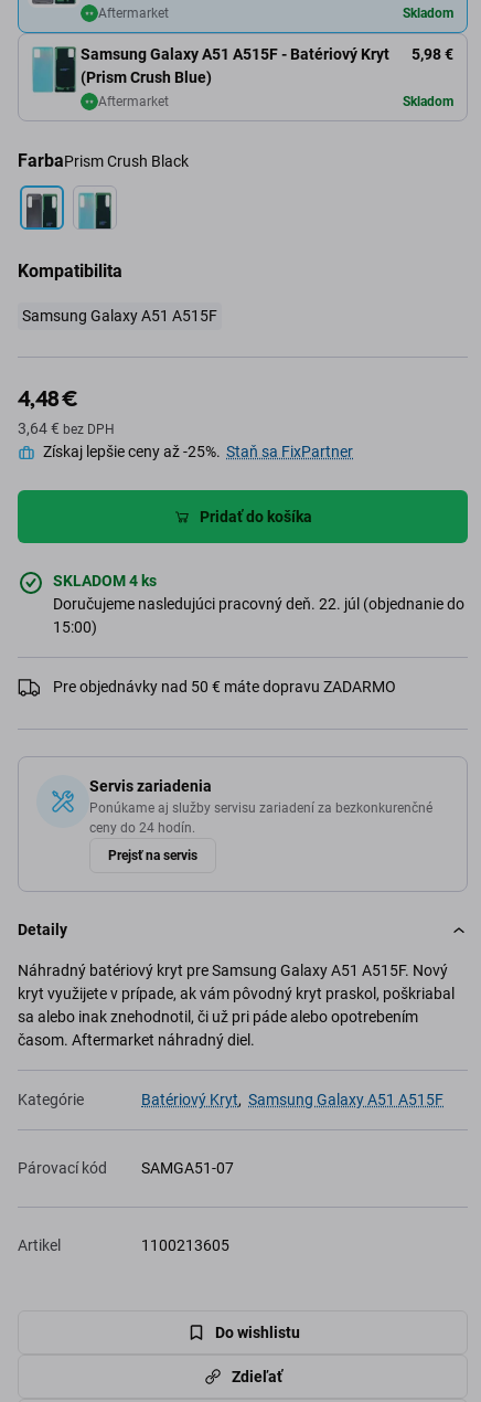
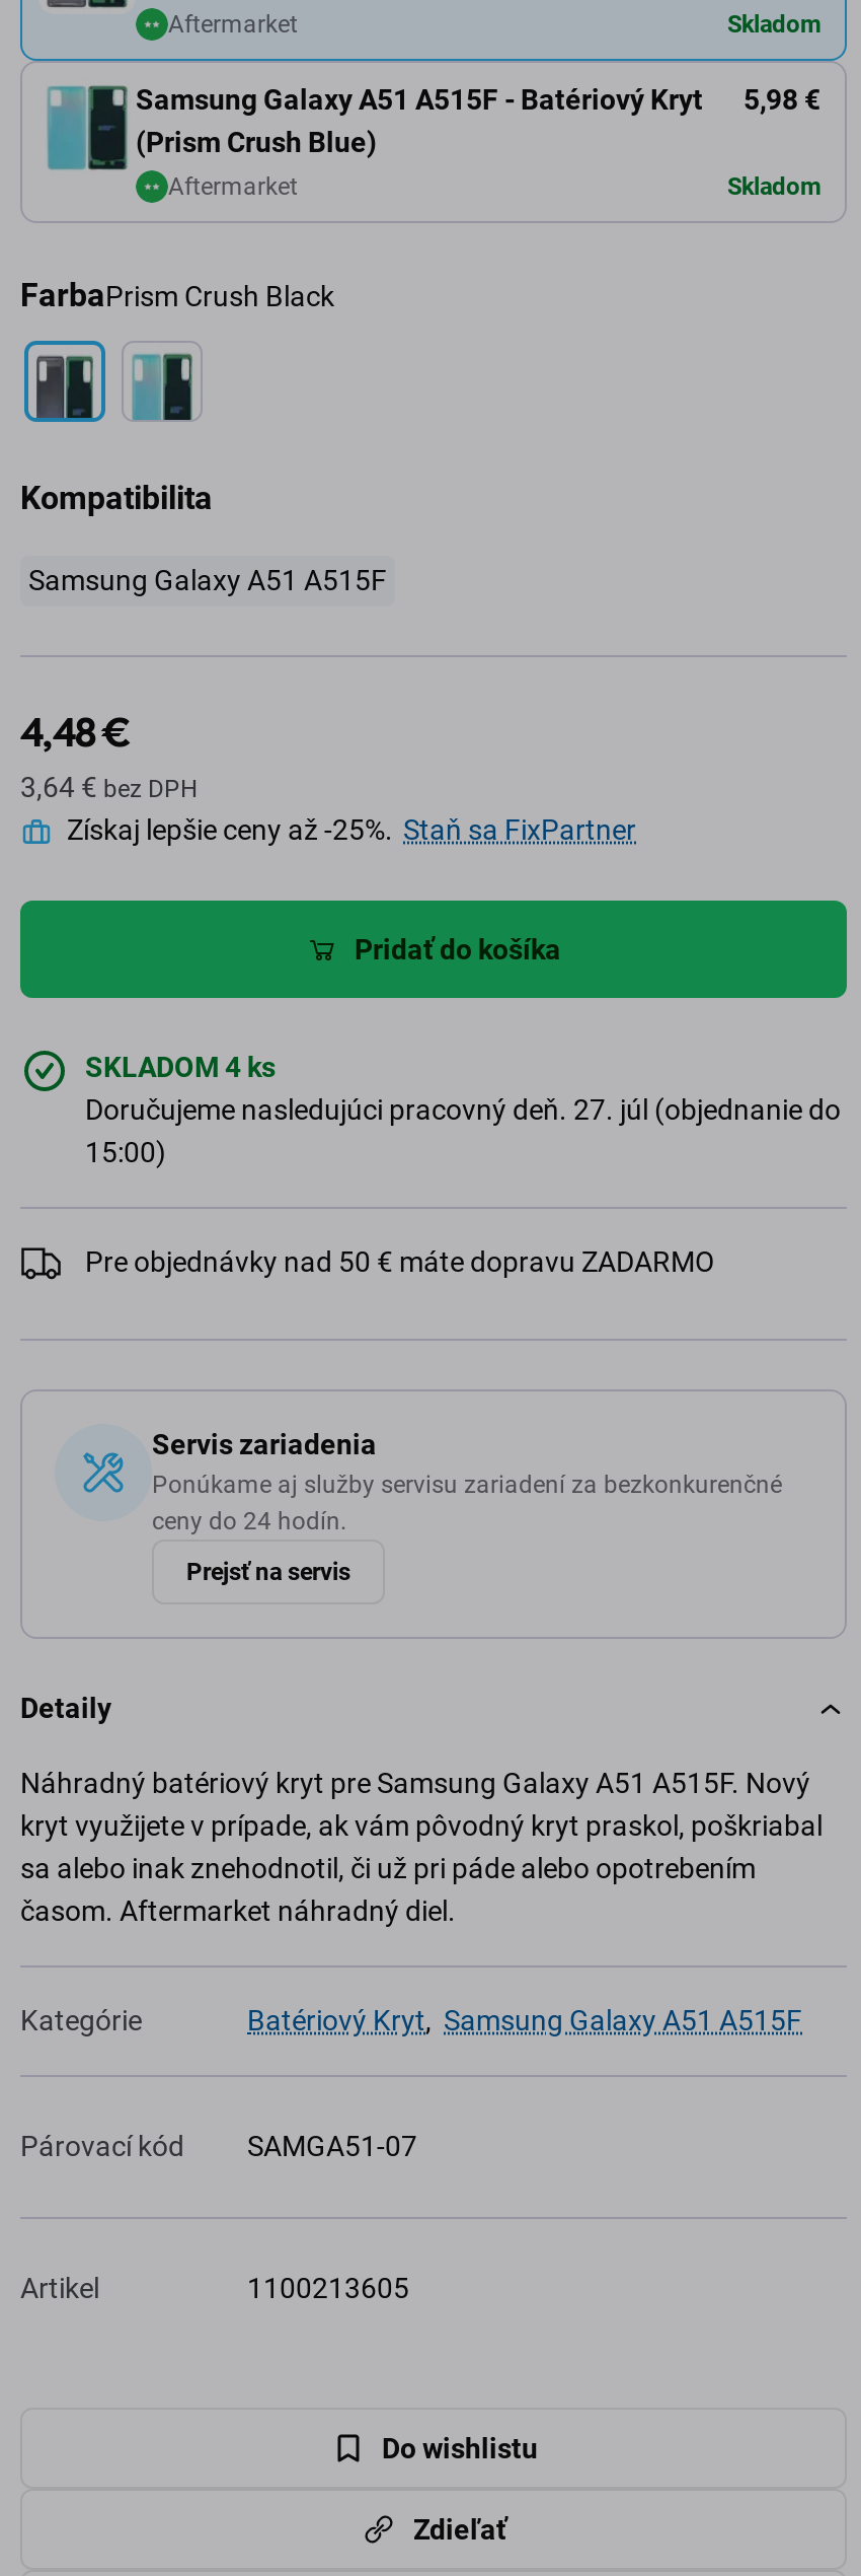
[53,595,464,613] Doručujeme nasledujúci pracovný deň. 22. júl (objednanie do -> [85,1093,841,1126] Doručujeme nasledujúci pracovný deň. 27. júl (objednanie do

